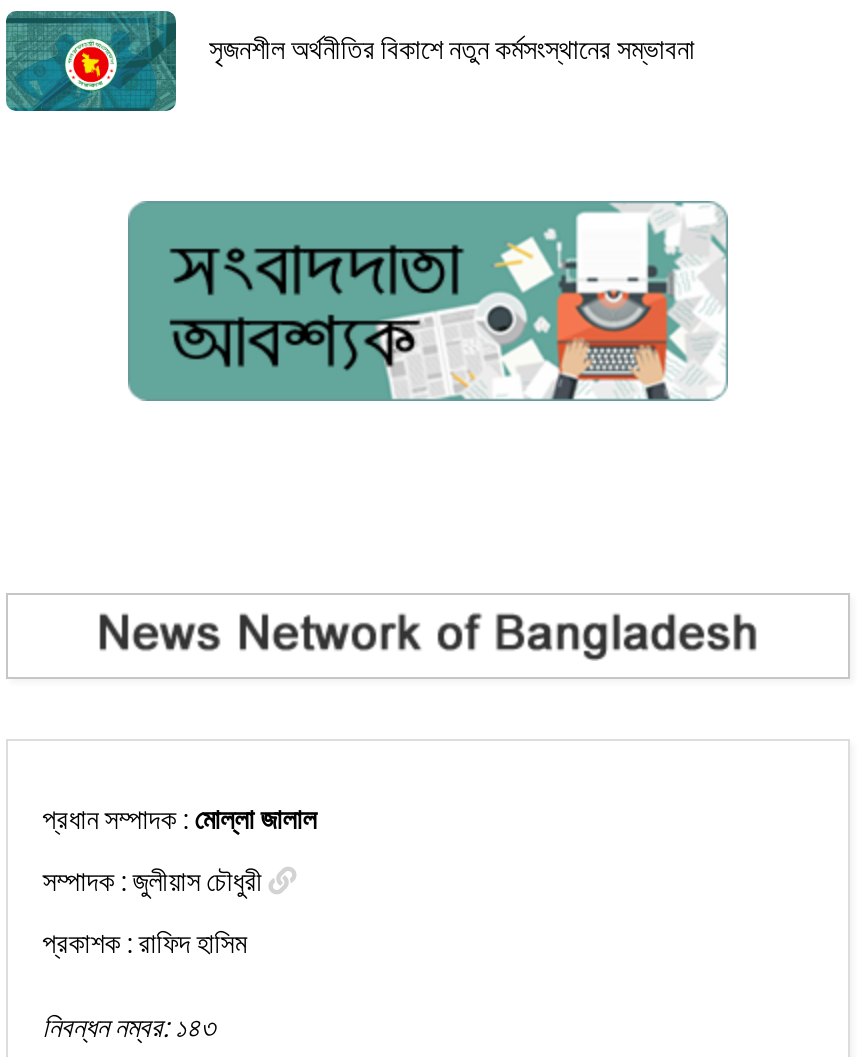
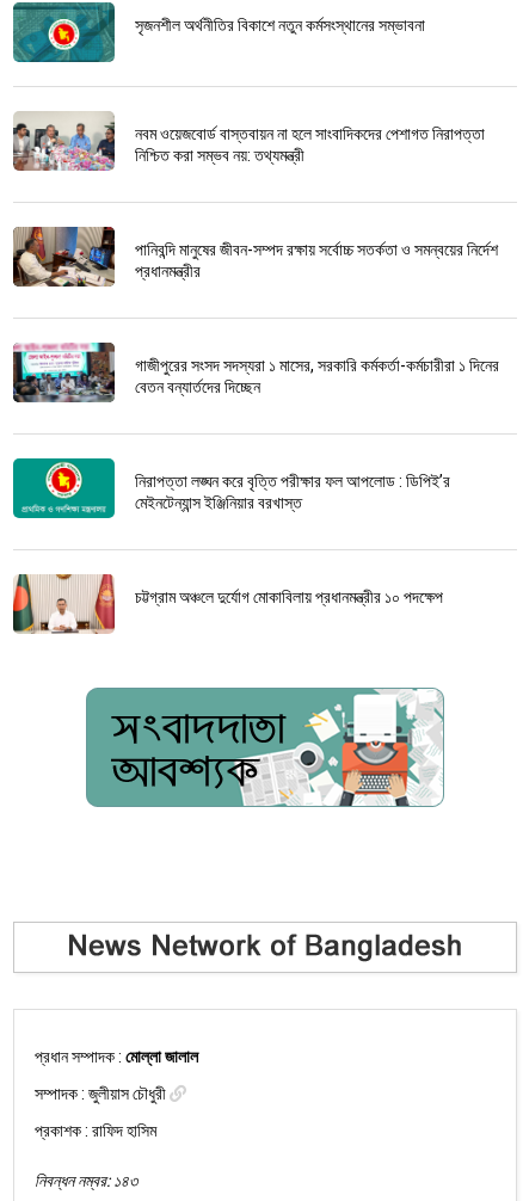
none -> [12,111,484,172] [image] | নবম ওয়েজবোর্ড বাস্তবায়ন না হলে সাংবাদিকদের পেশাগত নিরাপত্তা | নিশ্চিত করা সম্ভব নয়: তথ্যমন্ত্রী
none -> [12,226,497,288] [image] | পানিবন্দি মানুষের জীবন-সম্পদ রক্ষায় সর্বোচ্চ সতর্কতা ও সমন্বয়ের নির্দেশ | প্রধানমন্ত্রীর
none -> [12,341,499,404] [image] | গাজীপুরের সংসদ সদস্যরা ১ মাসের, সরকারি কর্মকর্তা-কর্মচারীরা ১ দিনের | বেতন বন্যার্তদের দিচ্ছেন
none -> [12,457,450,519] [image] | নিরাপত্তা লঙ্ঘন করে বৃত্তি পরীক্ষার ফল আপলোড : ডিপিই’র | মেইনটেন্যান্স ইঞ্জিনিয়ার বরখাস্ত
none -> [12,573,442,635] [image] | চট্টগ্রাম অঞ্চলে দুর্যোগ মোকাবিলায় প্রধানমন্ত্রীর ১০ পদক্ষেপ

